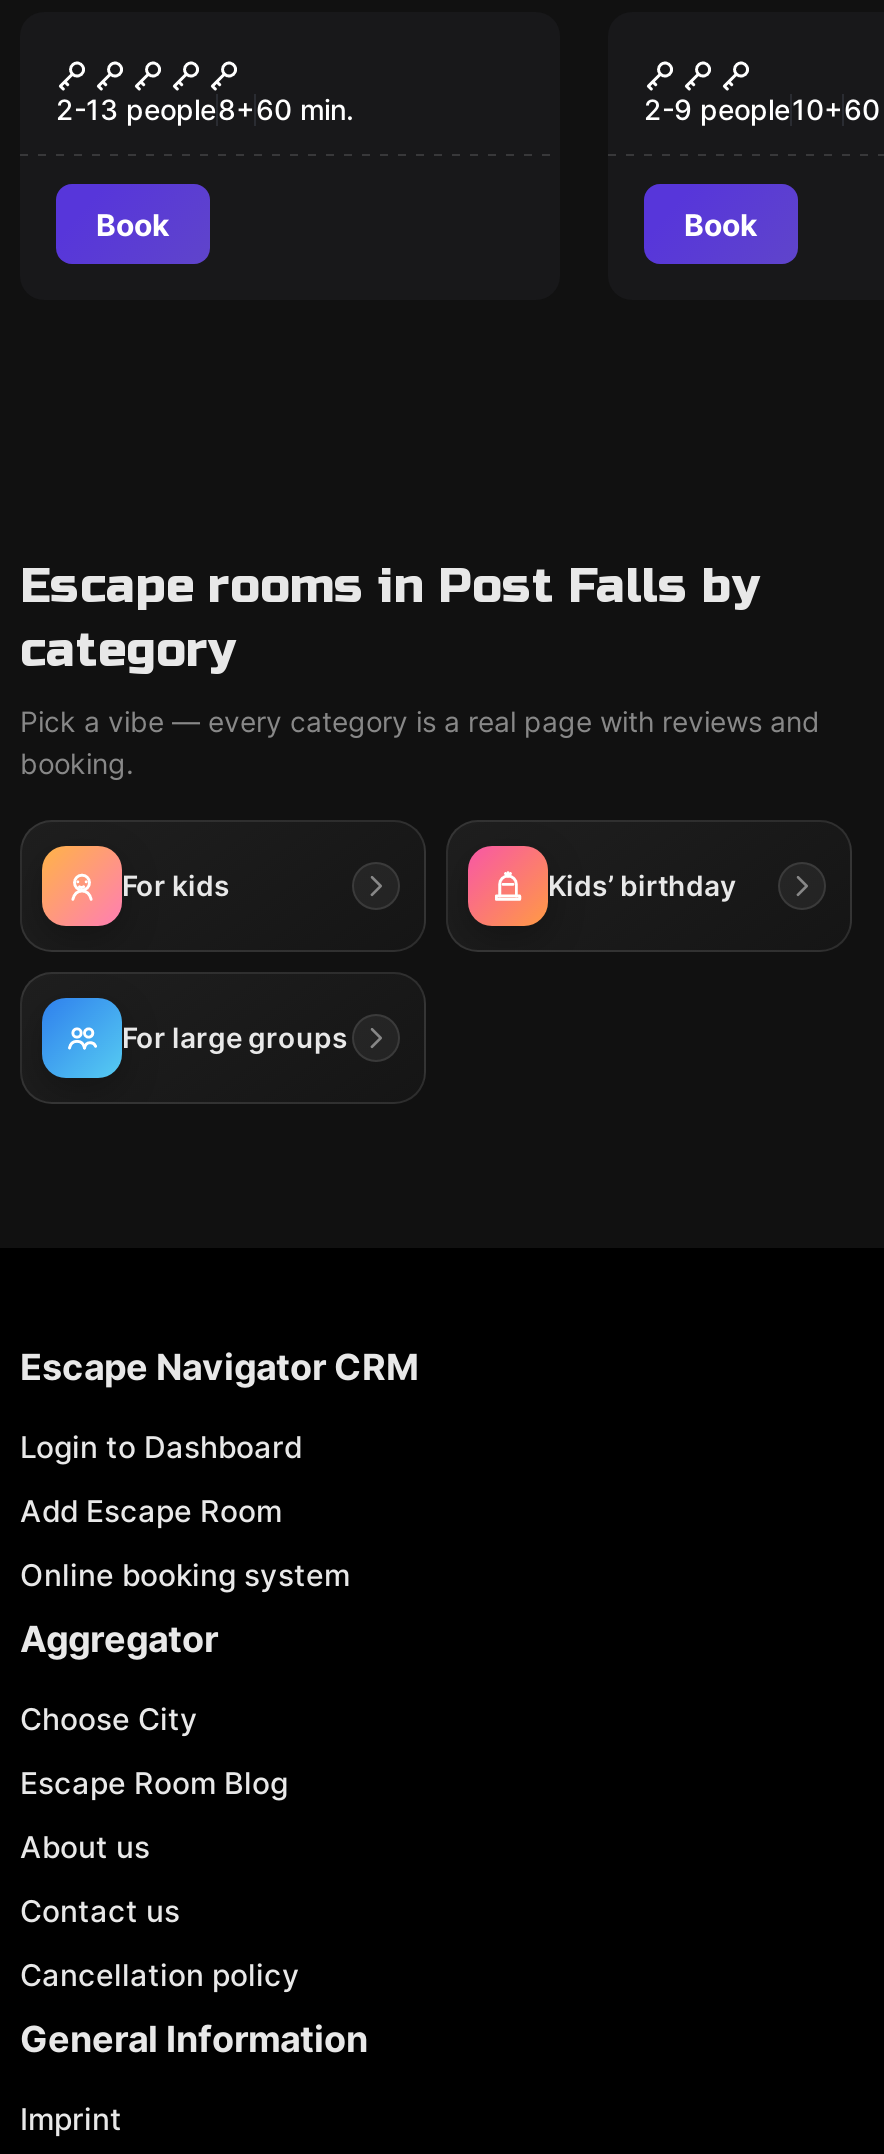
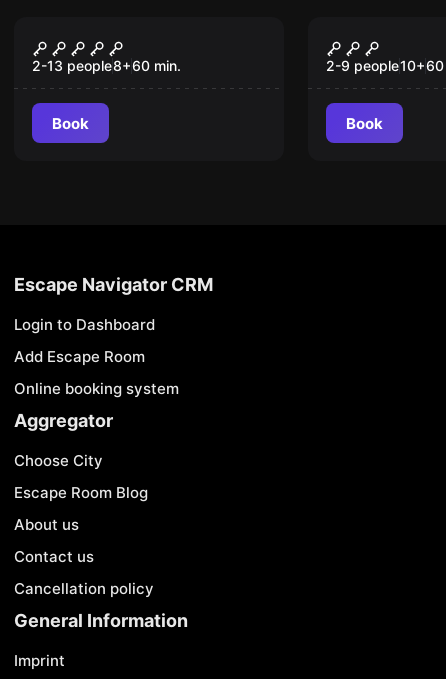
[20,558,820,780] Escape rooms in Post Falls by | category | Pick a vibe — every category is a real page with reviews and | booking. -> none
[40,844,736,928] [image] | For kids | Kids’ birthday -> none
[466,844,544,928] [image] -> none
[40,996,348,1082] [image] | For large groups -> none

